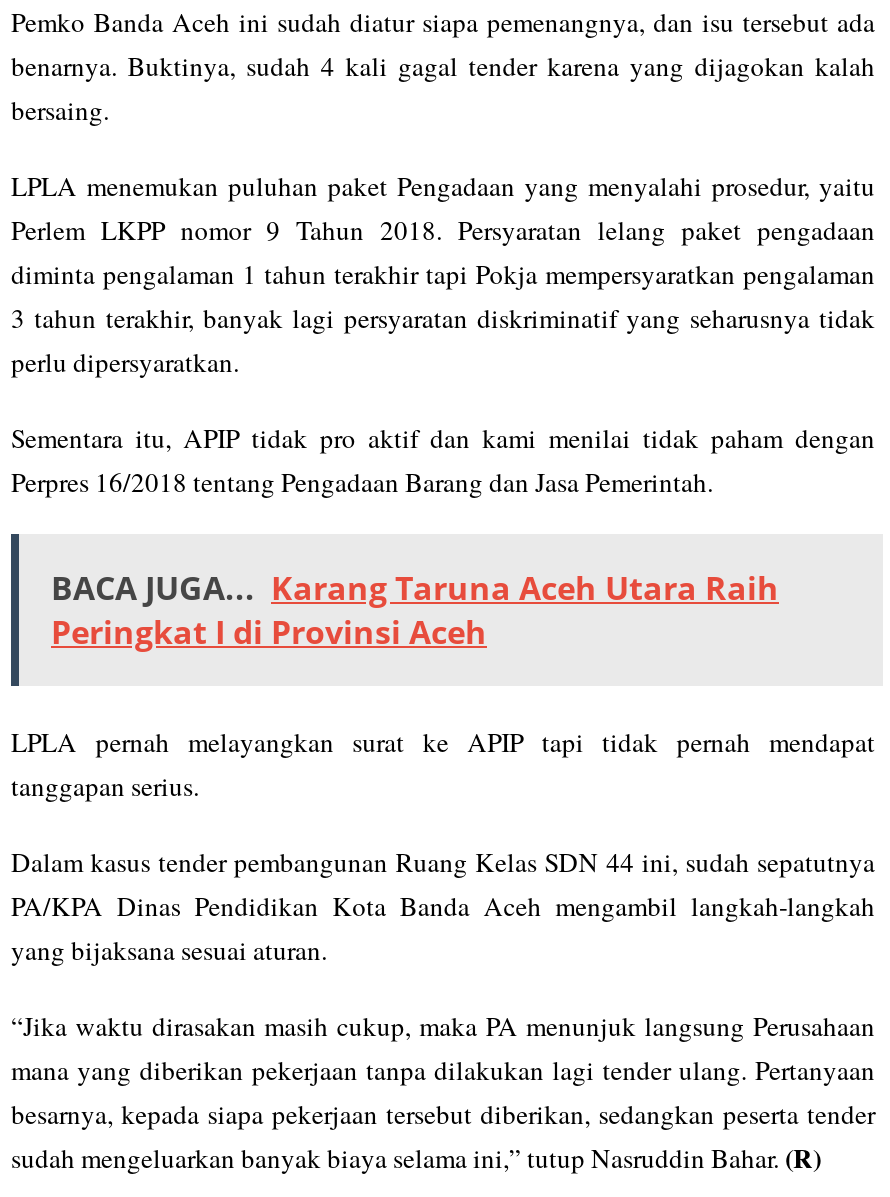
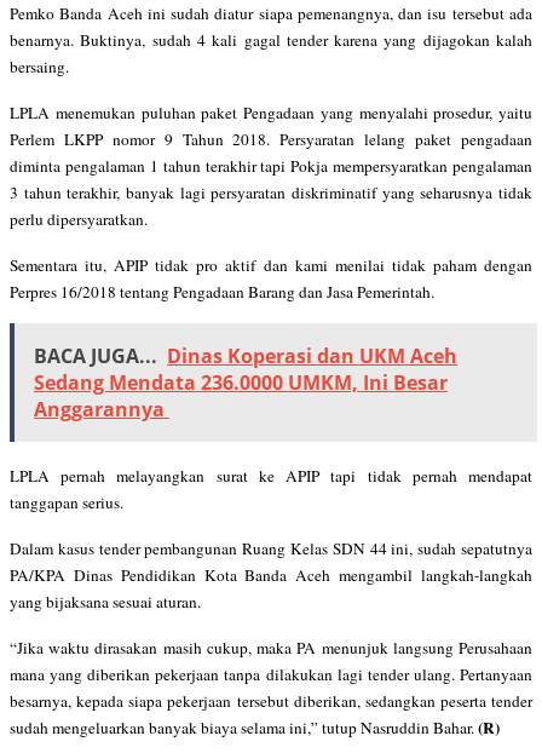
[51,566,779,654] BACA JUGA... Karang Taruna Aceh Utara Raih | Peringkat I di Provinsi Aceh -> [34,342,457,422] BACA JUGA... Dinas Koperasi dan UKM Aceh | Sedang Mendata 236.0000 UMKM, Ini Besar | Anggarannya

